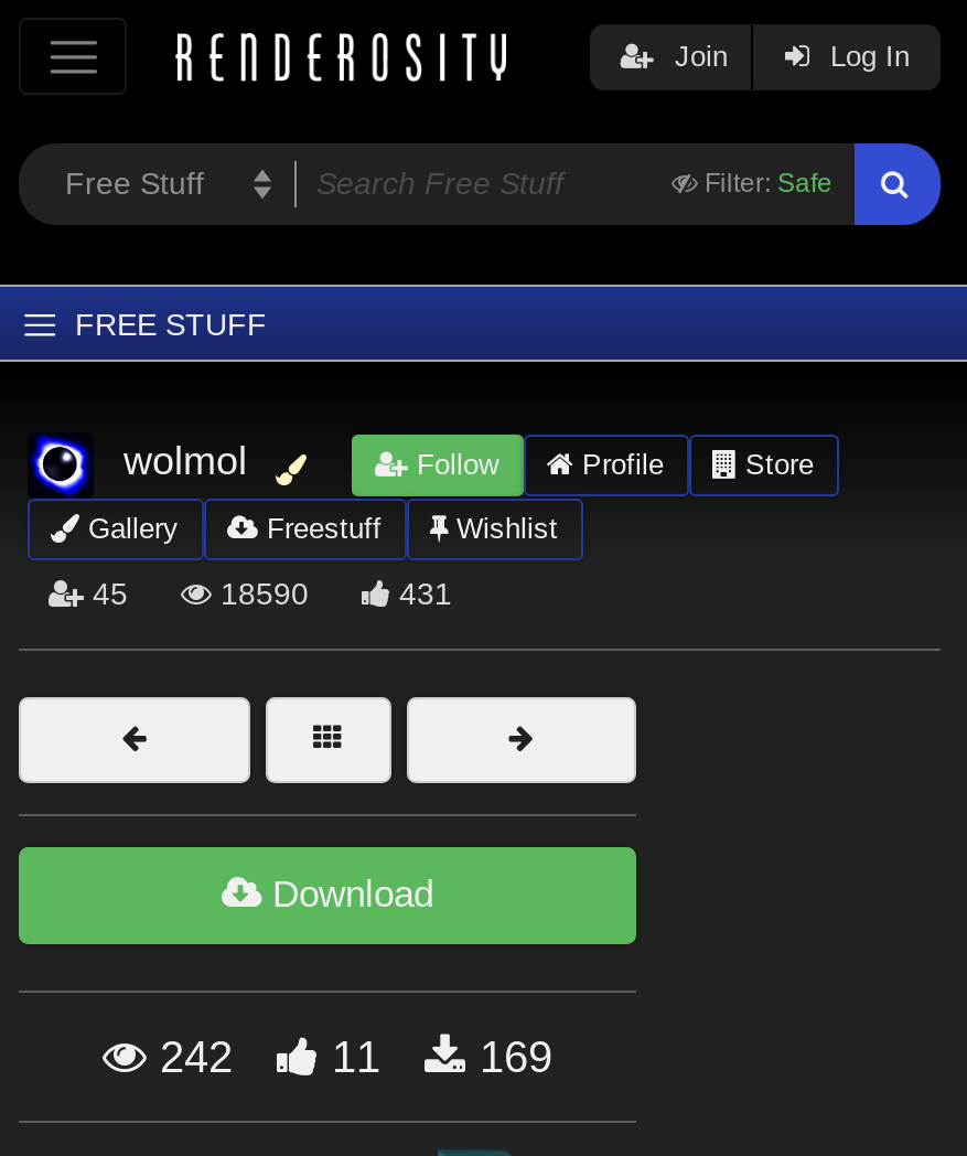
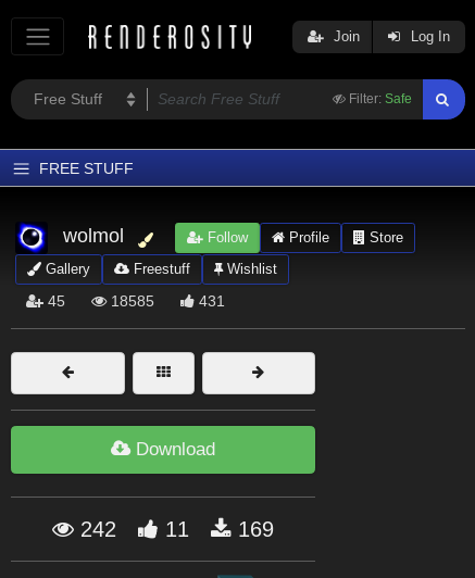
[212,575,309,611] 18590 -> [106,292,154,309] 18585

